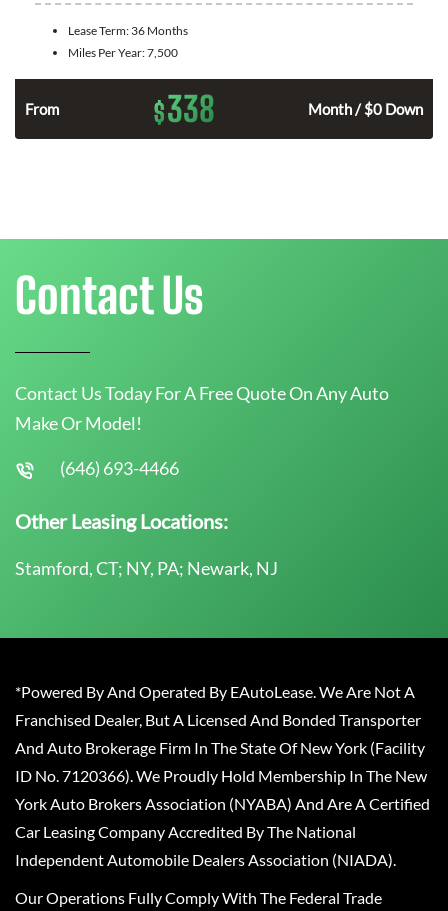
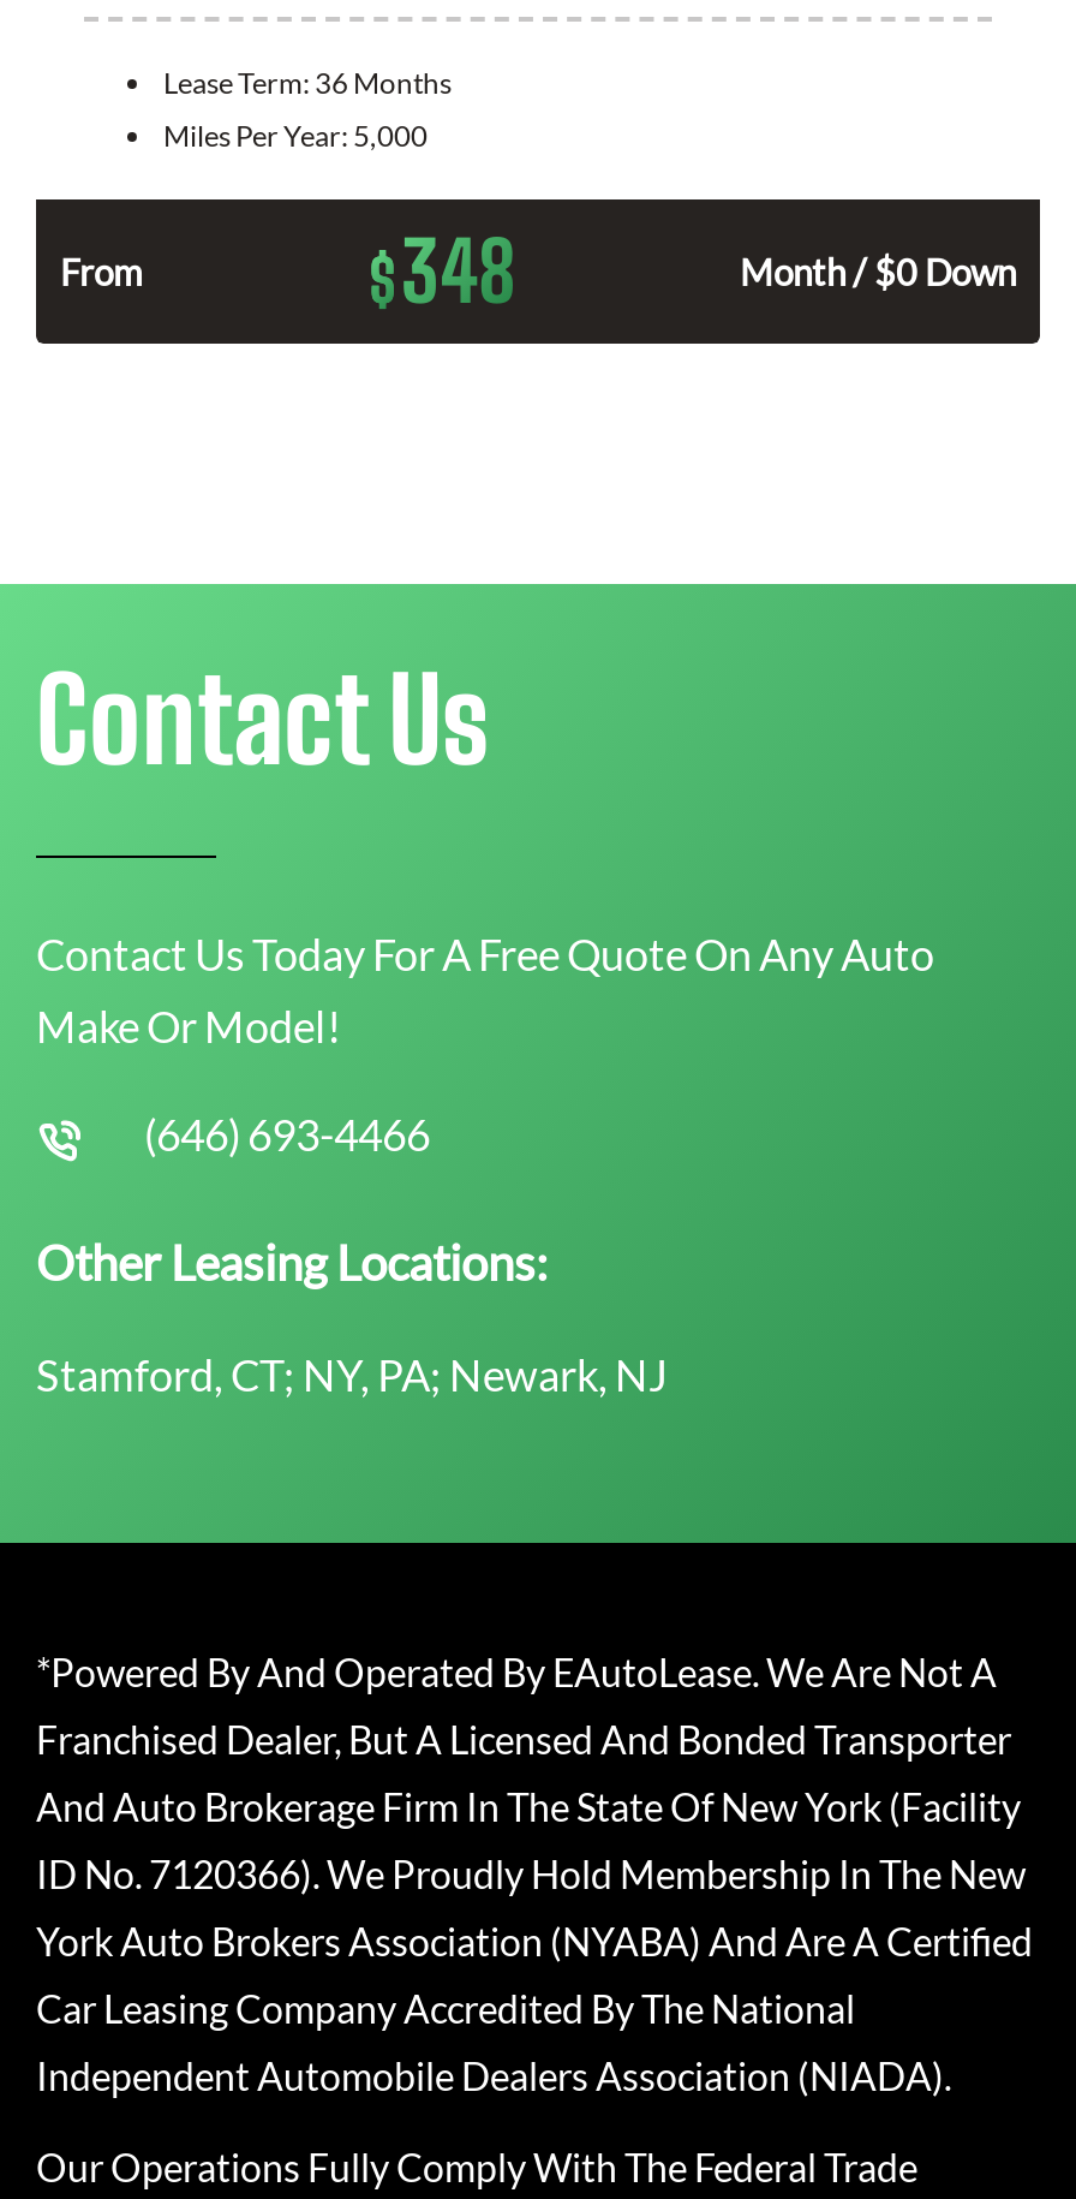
[68,45,178,60] Miles Per Year: 7,500 -> [163,117,428,153] Miles Per Year: 5,000
[154,89,215,129] $ 338 -> [370,223,516,319] $ 348

